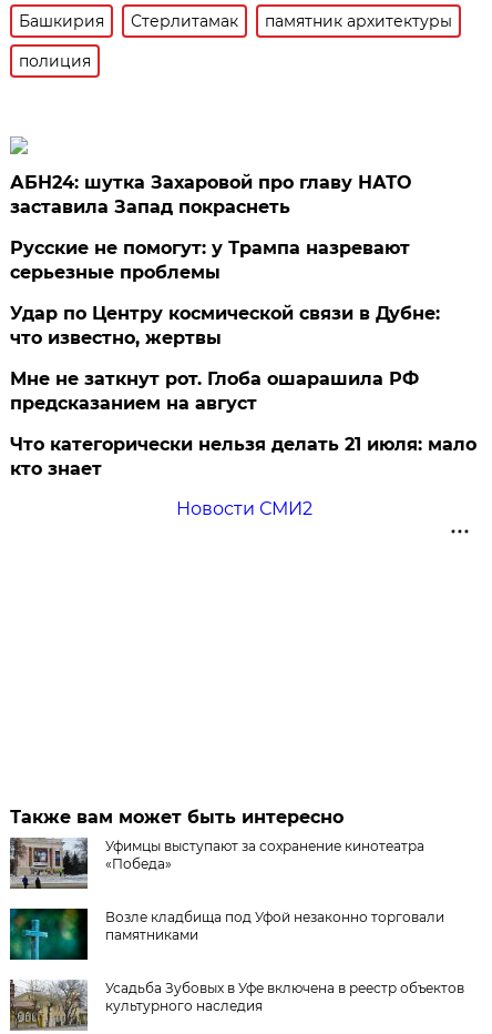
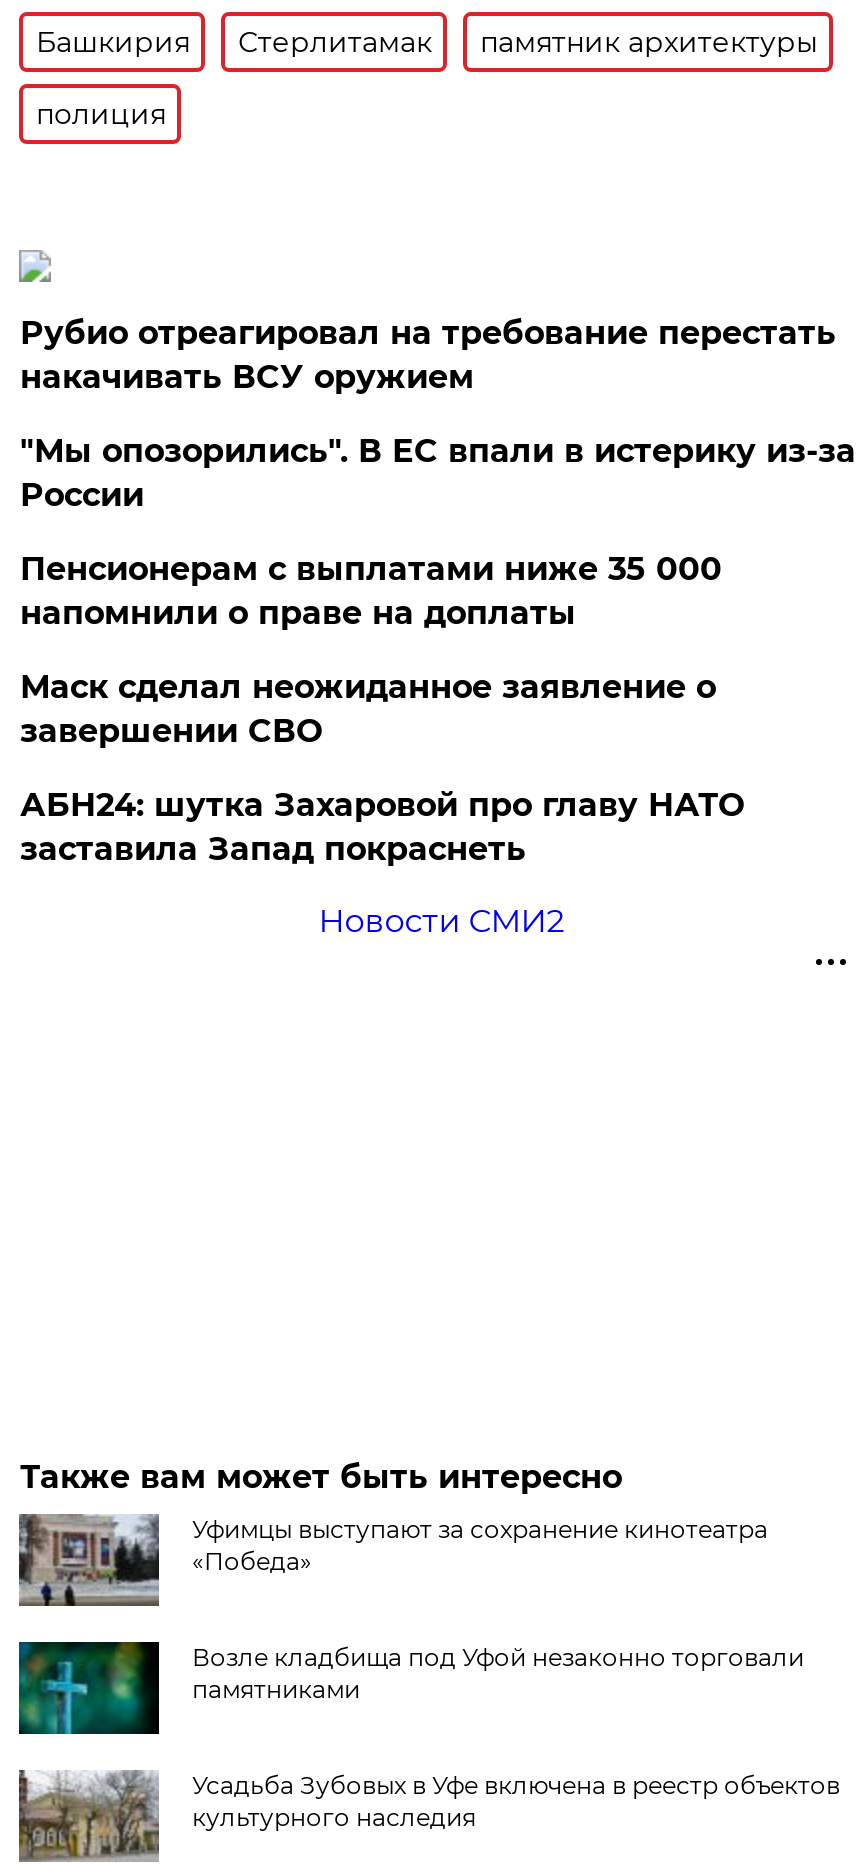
none -> [20,314,856,750] Рубио отреагировал на требование перестать | накачивать ВСУ оружием | "Мы опозорились". В ЕС впали в истерику из-за | России | Пенсионерам с выплатами ниже 35 000 | напомнили о праве на доплаты | Маск сделал неожиданное заявление о | завершении СВО
moved [10,172,412,217] -> [20,786,744,868]: АБН24: шутка Захаровой про главу НАТО | заставила Запад покраснеть
[10,237,477,479] Русские не помогут: у Трампа назревают | серьезные проблемы | Удар по Центру космической связи в Дубне: | что известно, жертвы | Мне не заткнут рот. Глоба ошарашила РФ | предсказанием на август | Что категорически нельзя делать 21 июля: мало | кто знает -> none

